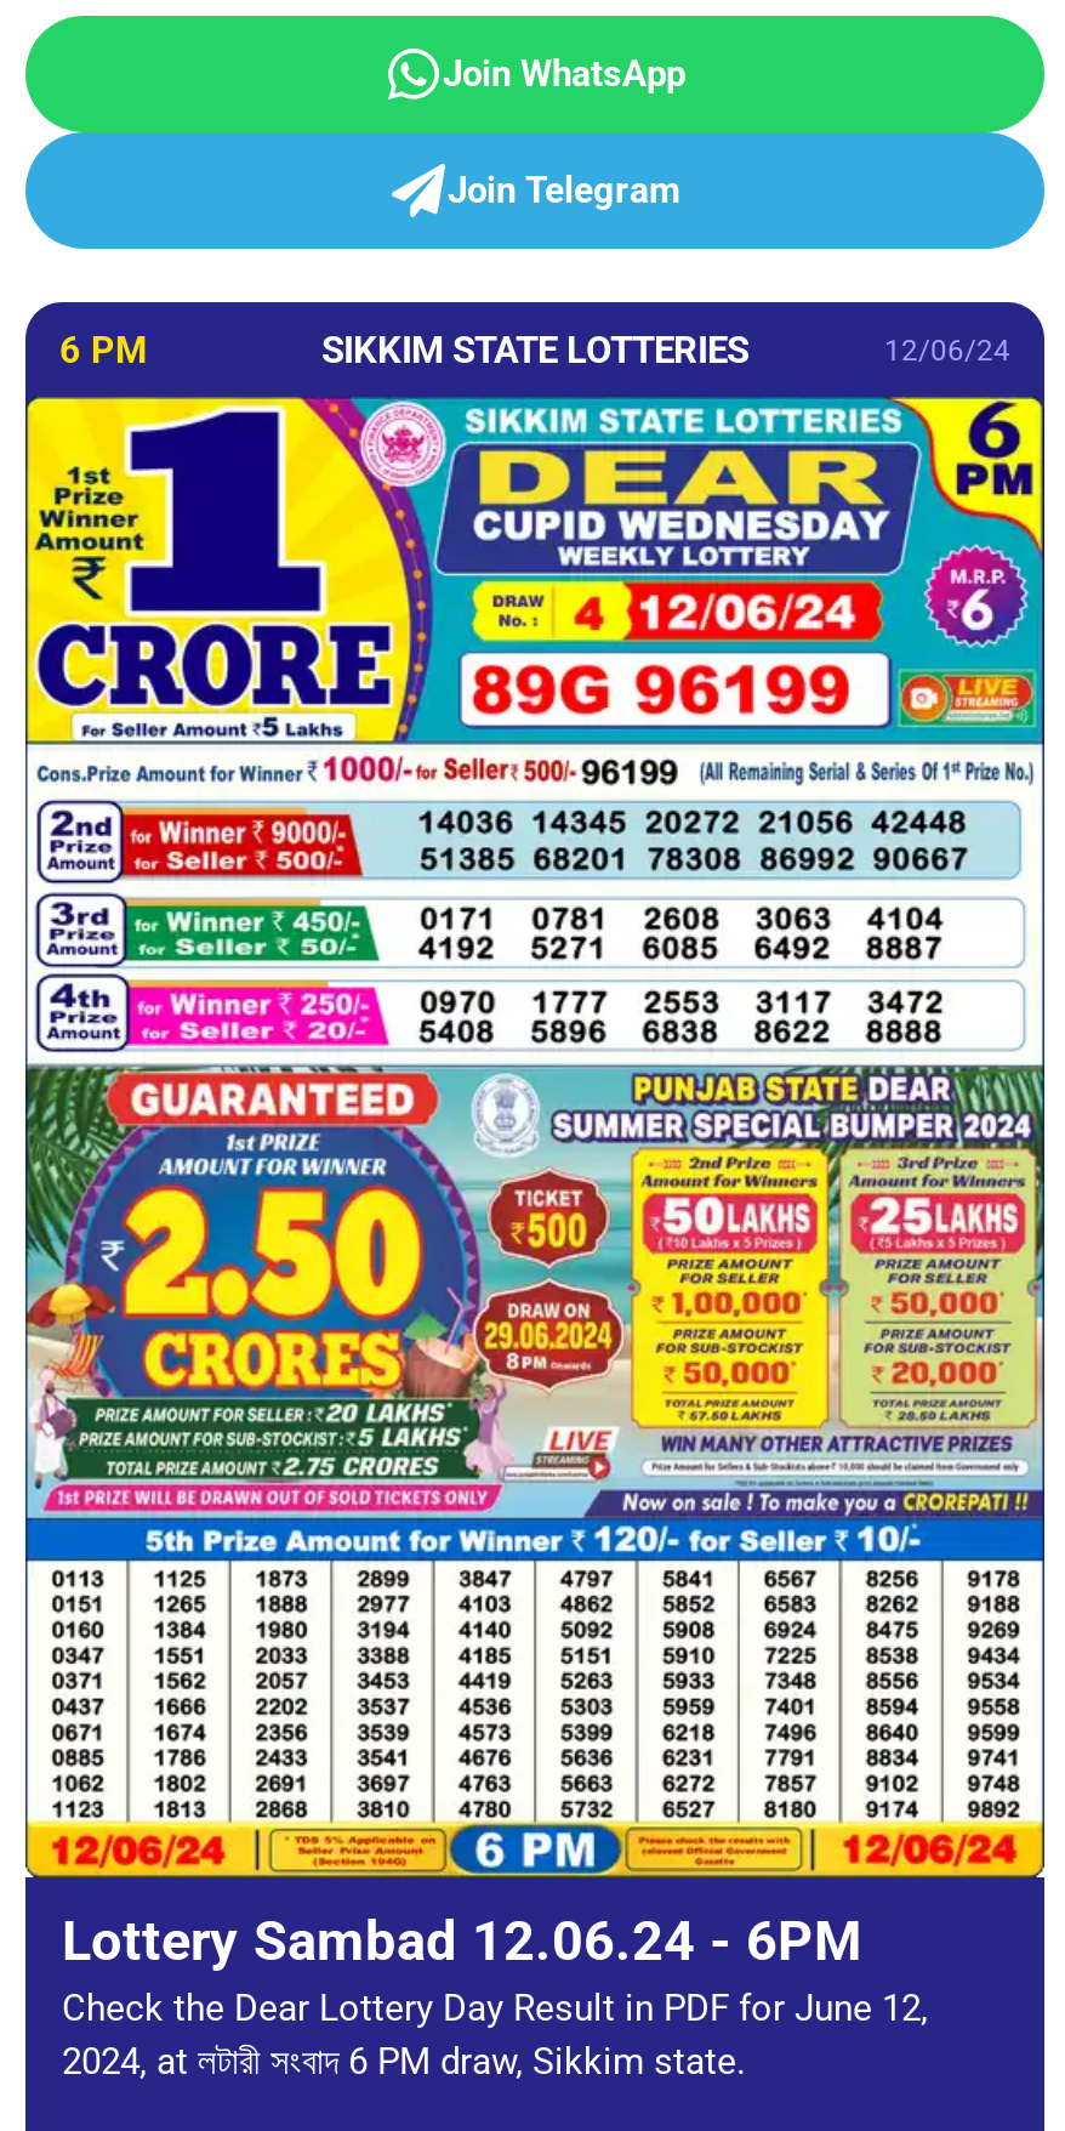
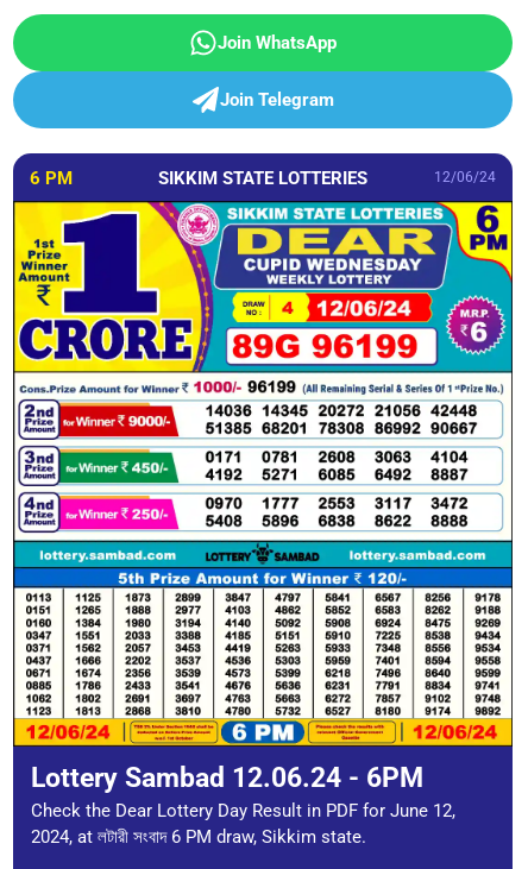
[23,396,1044,1879] [image] -> [13,201,513,748] [image]

